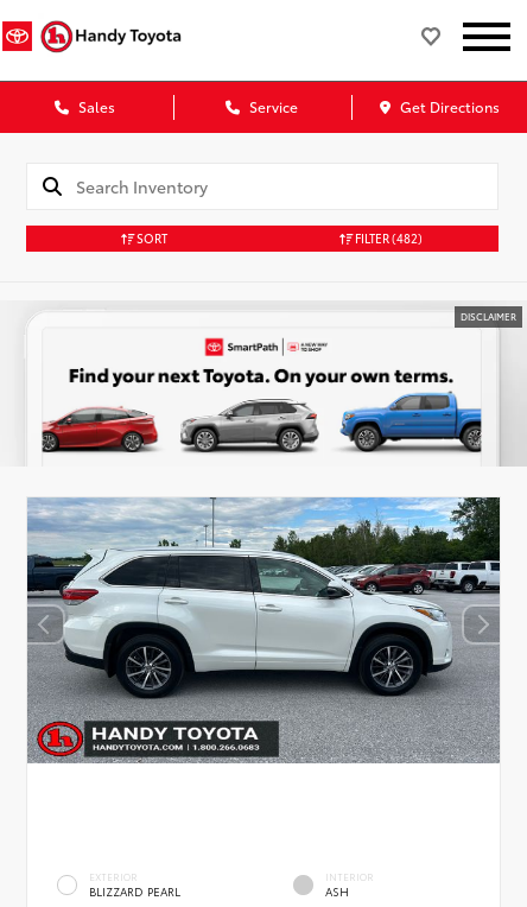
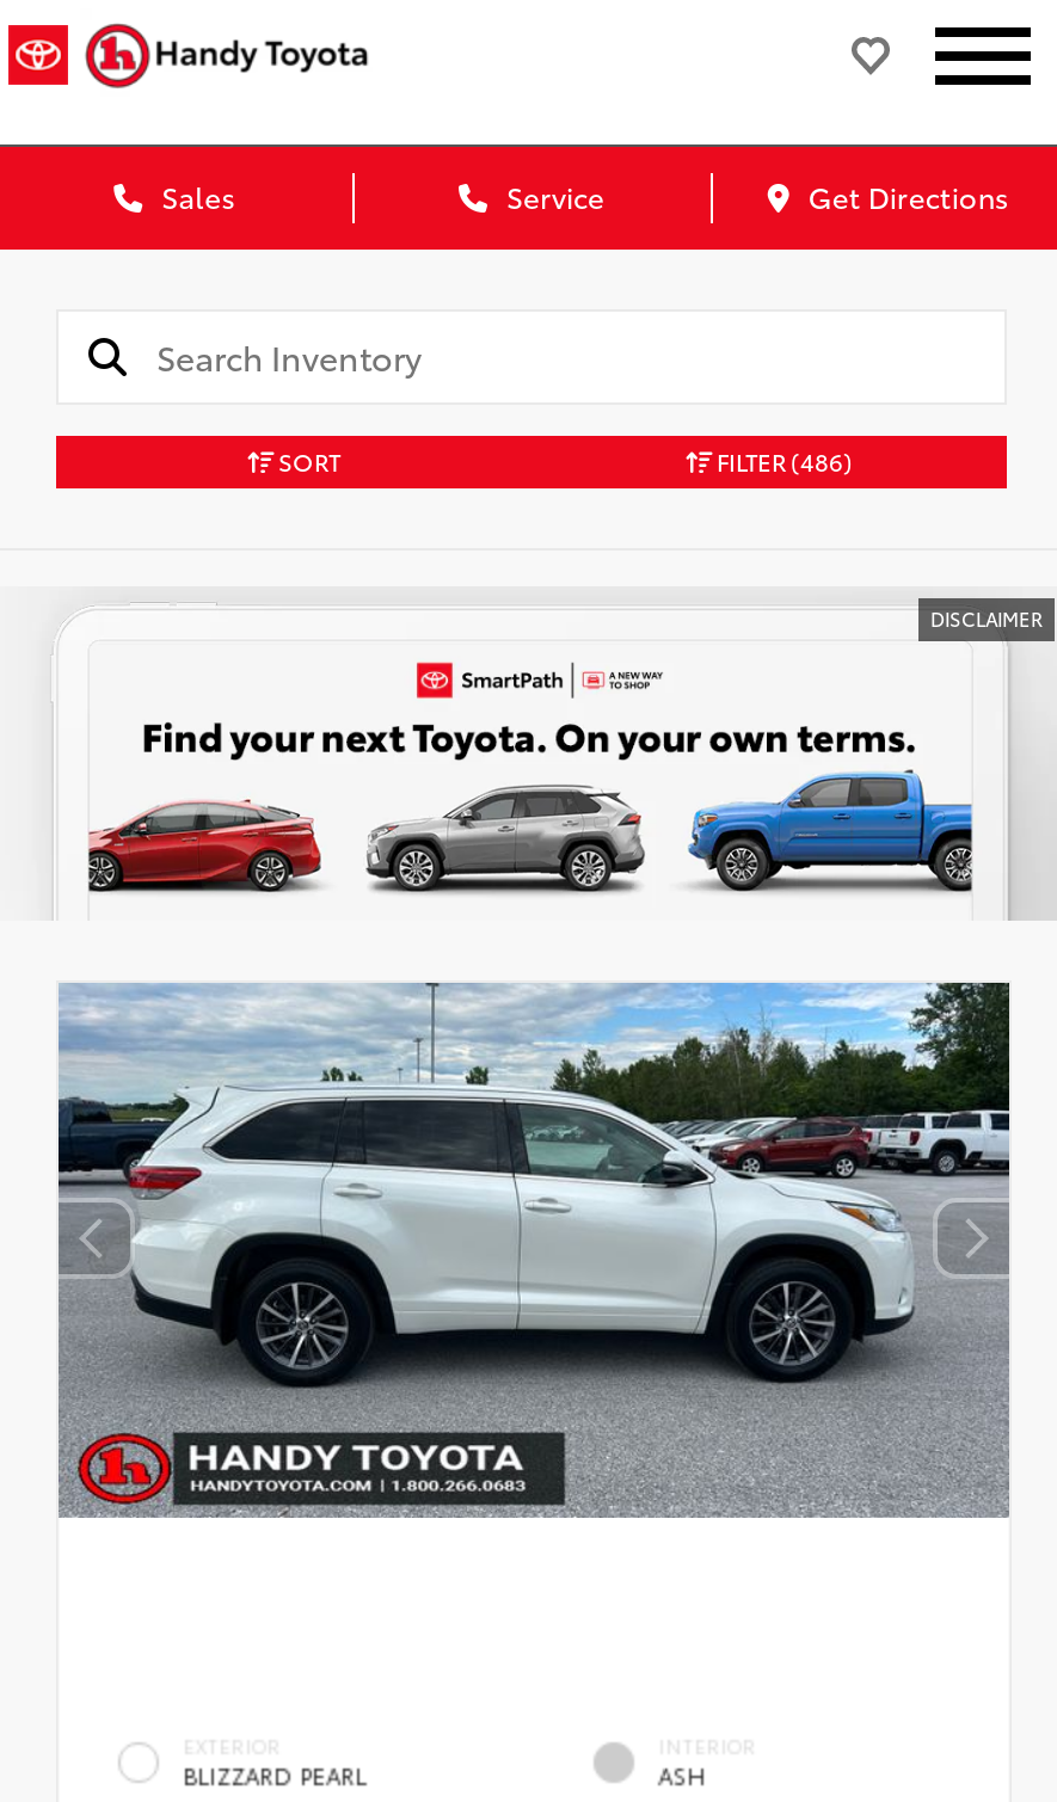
[352,229,422,247] FILTER (482) -> [712,443,853,478] FILTER (486)

